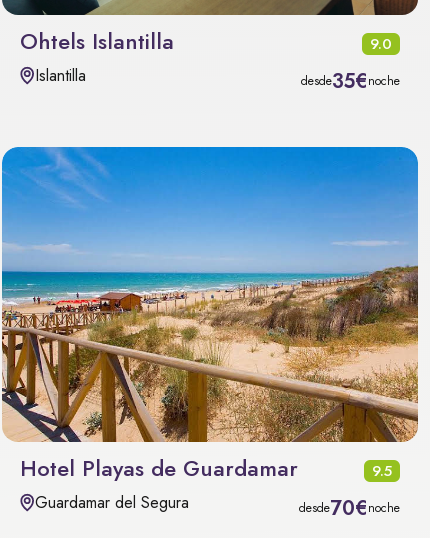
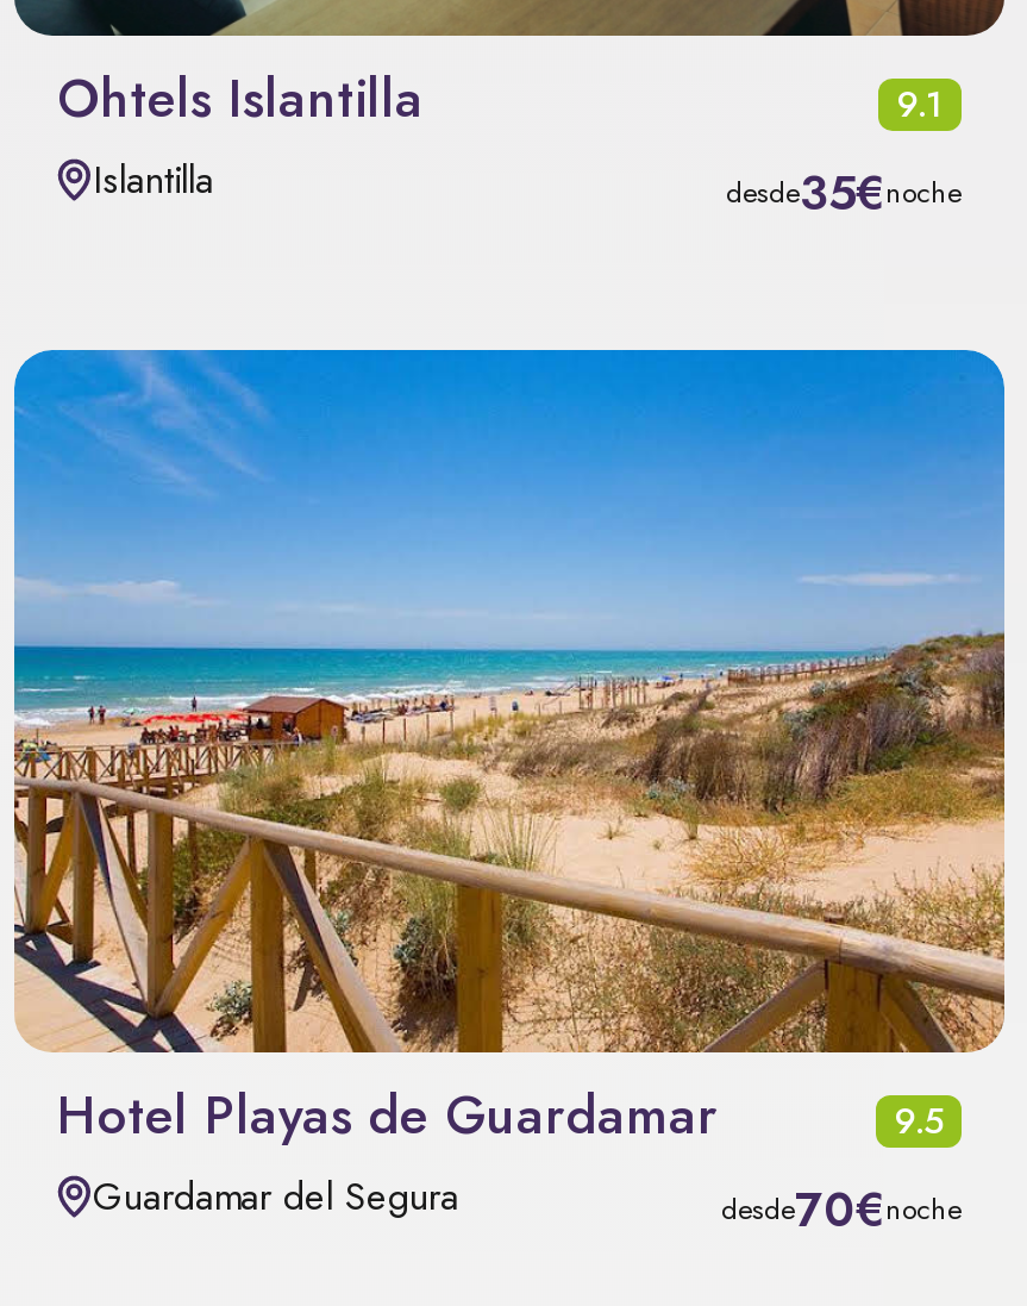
[370,33,392,55] 9.0 -> [897,79,943,132] 9.1

